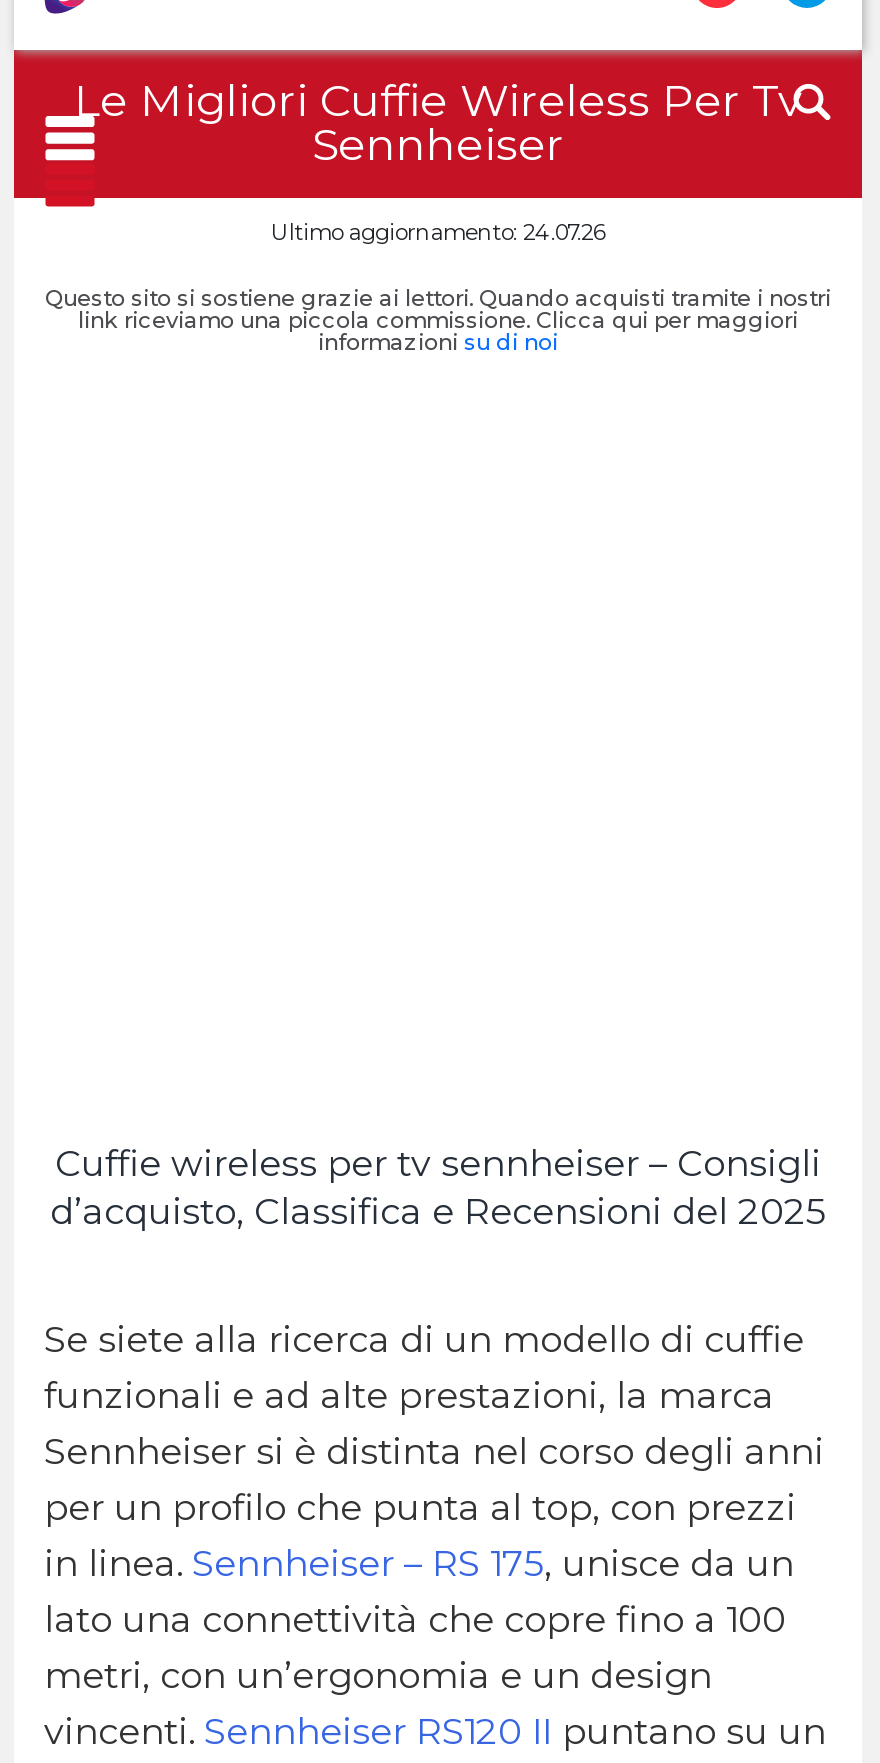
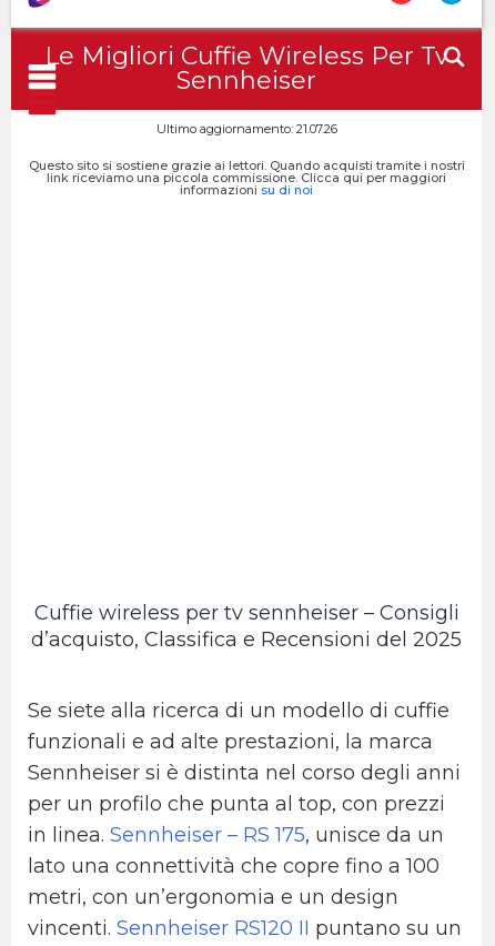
[271,218,605,246] Ultimo aggiornamento: 24.07.26 -> [156,121,337,137] Ultimo aggiornamento: 21.07.26

